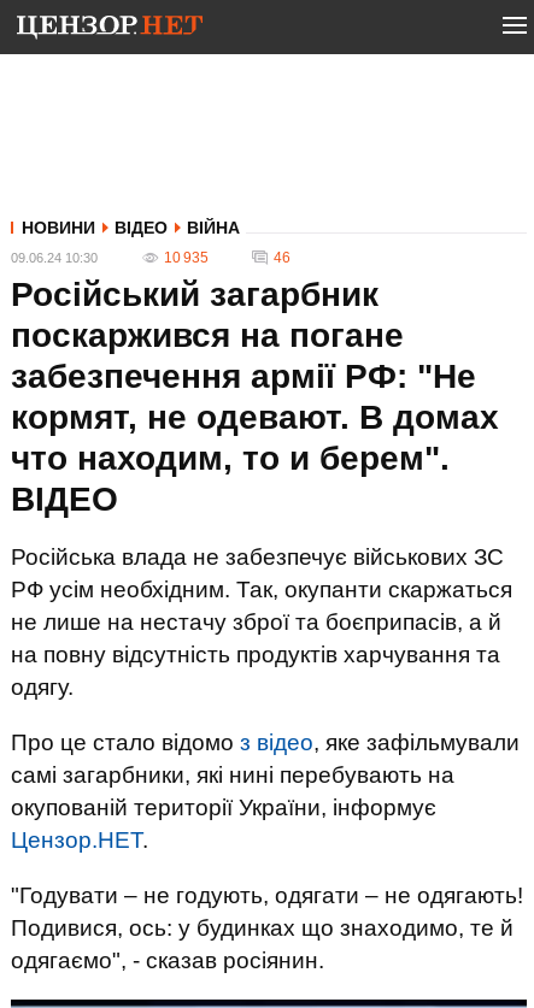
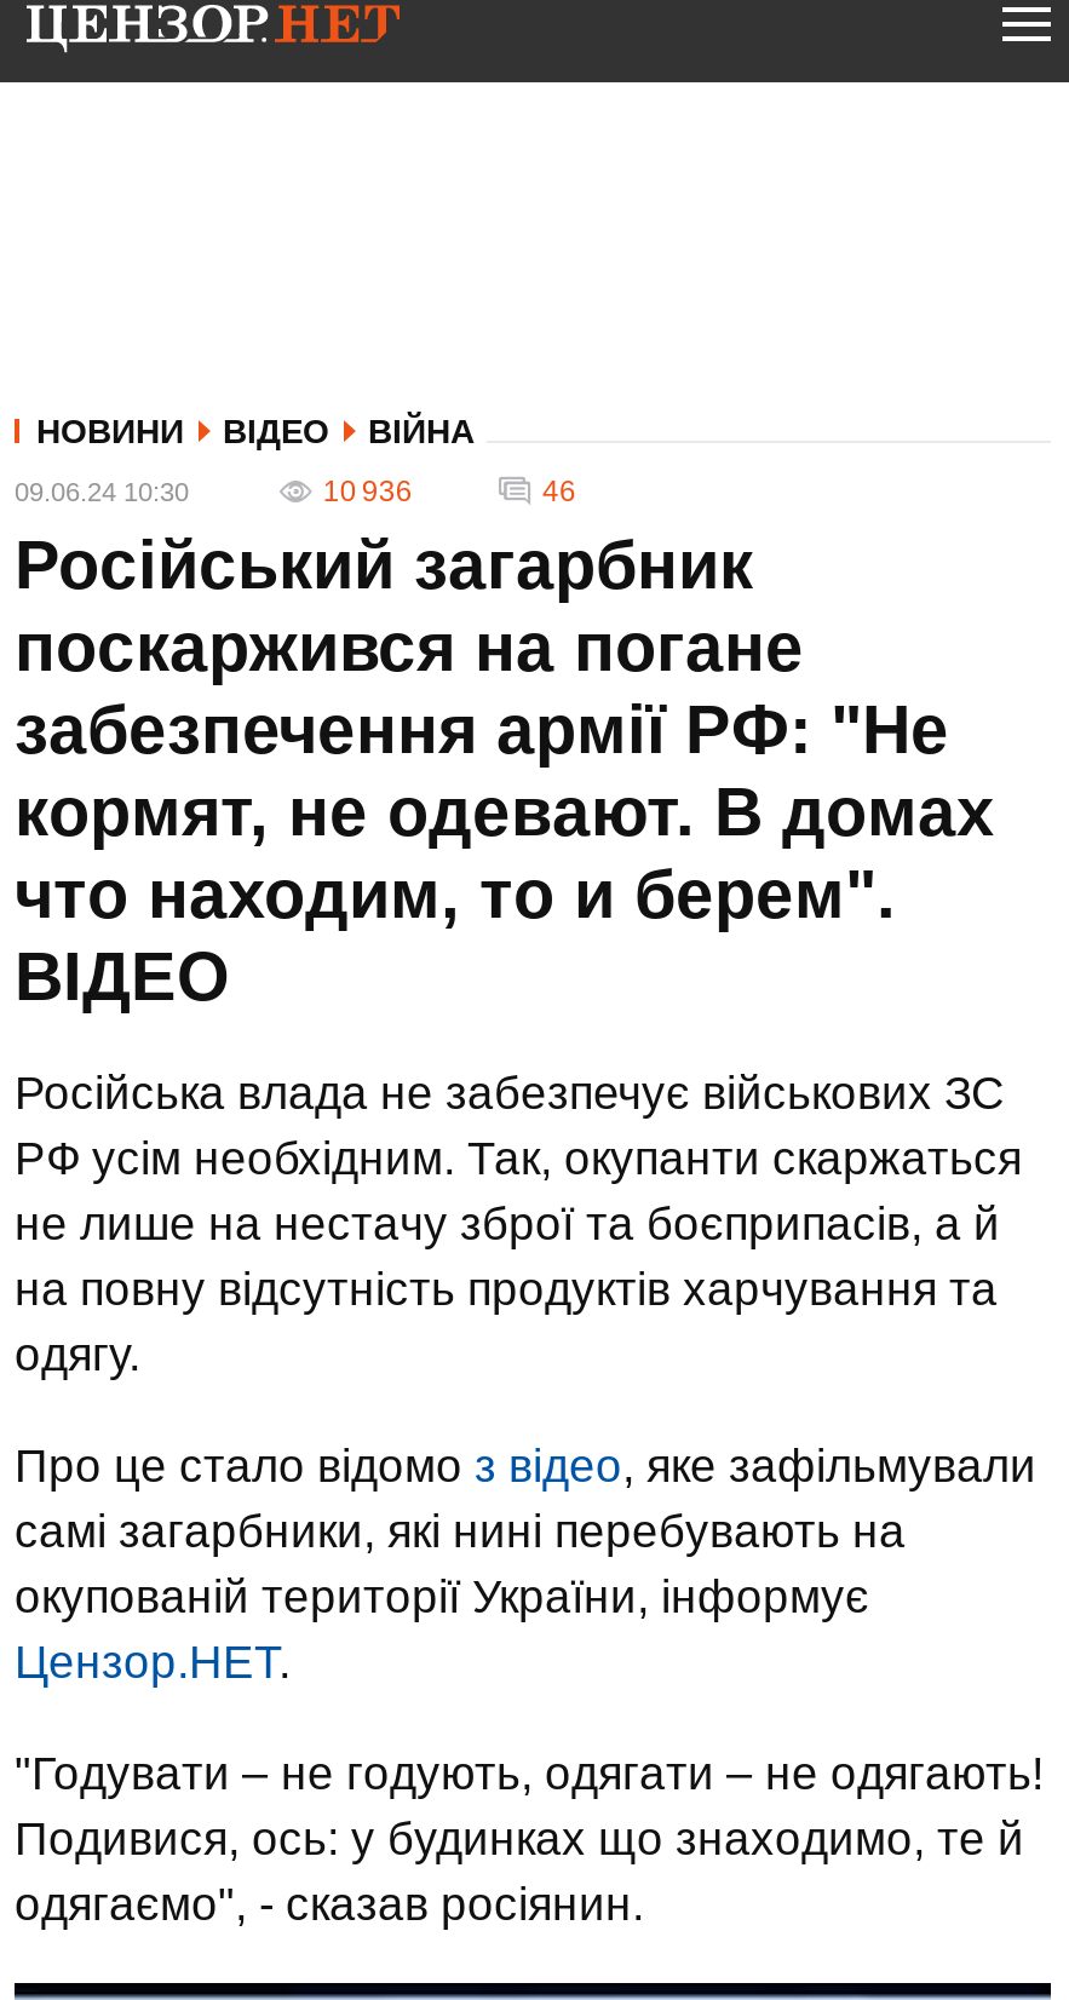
[164,249,209,266] 10 935 -> [323,474,413,508] 10 936

